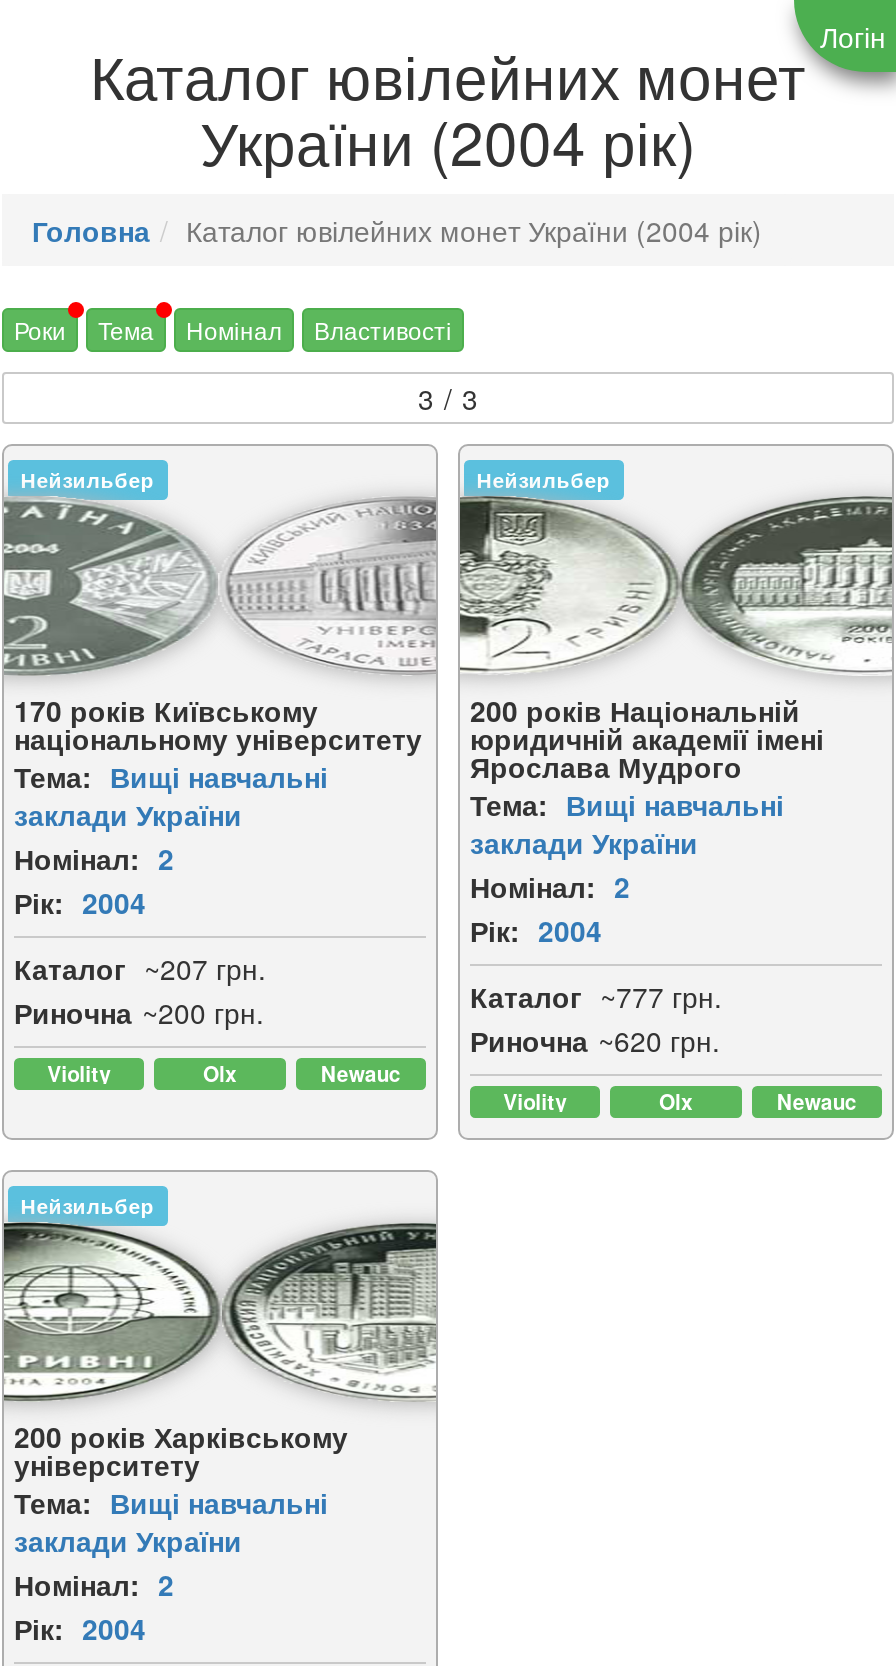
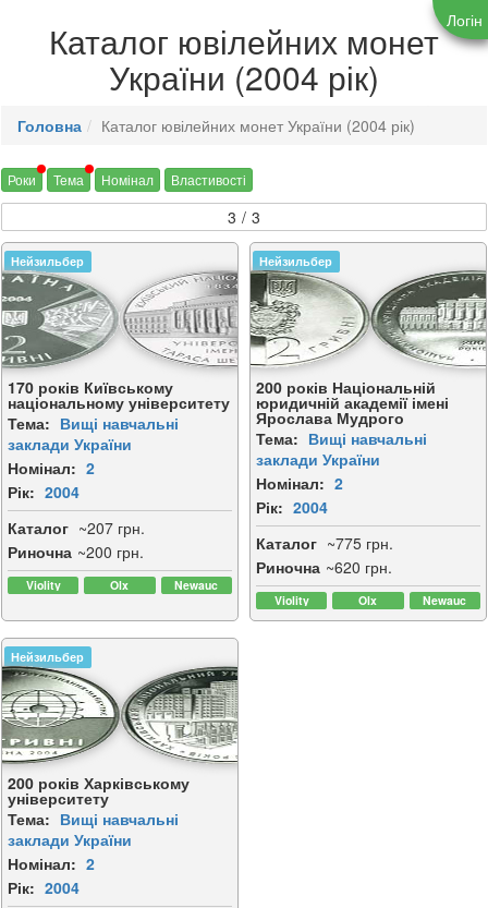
[470,977,722,1017] Каталог ~777 грн. -> [256,532,393,554] Каталог ~775 грн.

